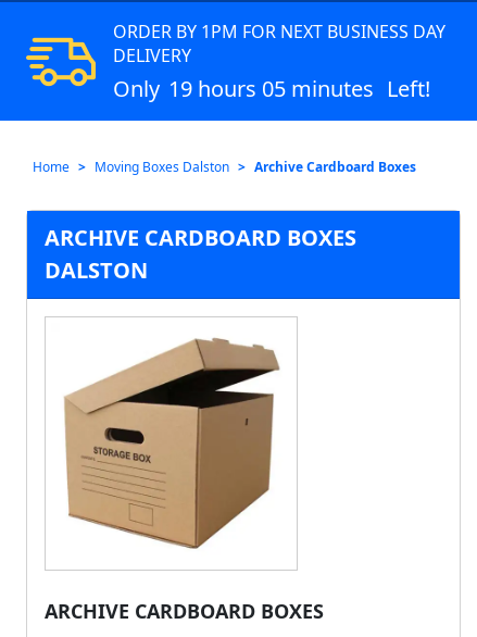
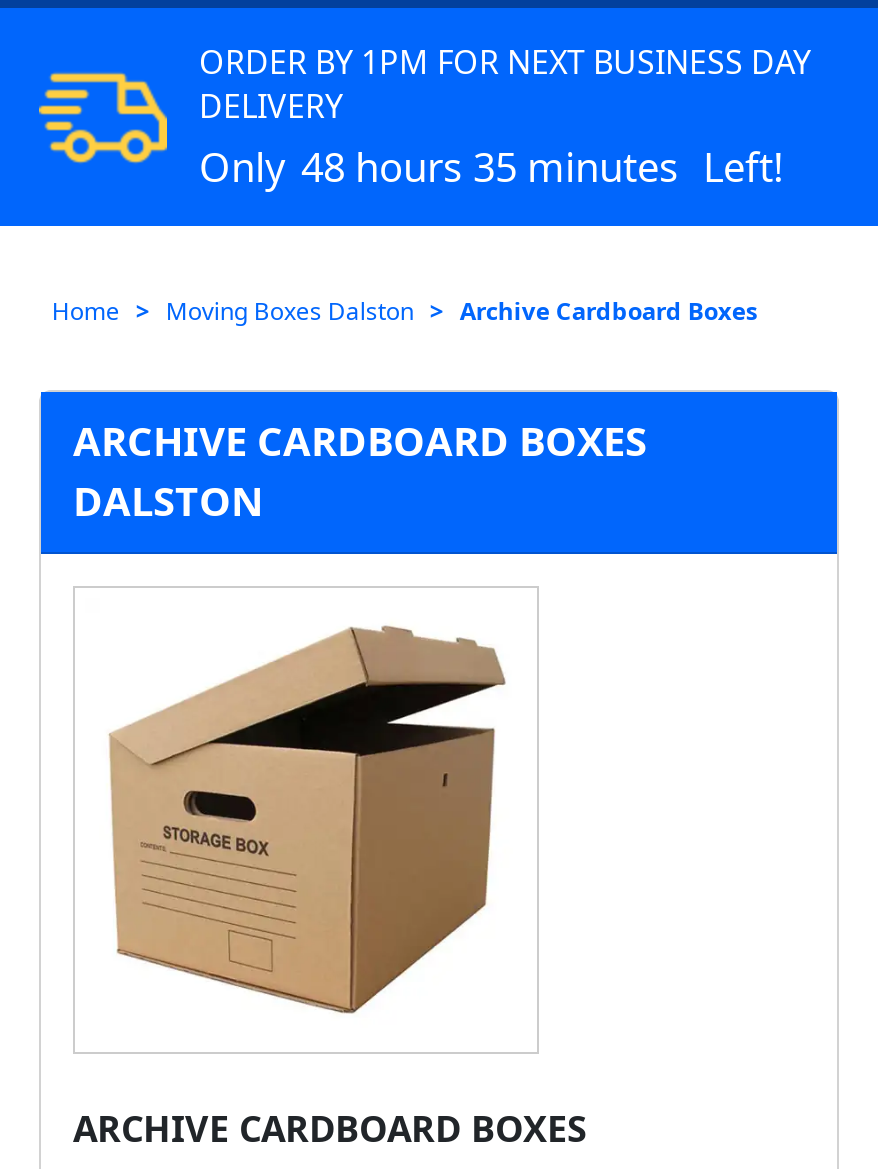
[113,74,430,103] Only 19 hours 05 minutes Left! -> [199,140,783,194] Only 48 hours 35 minutes Left!

